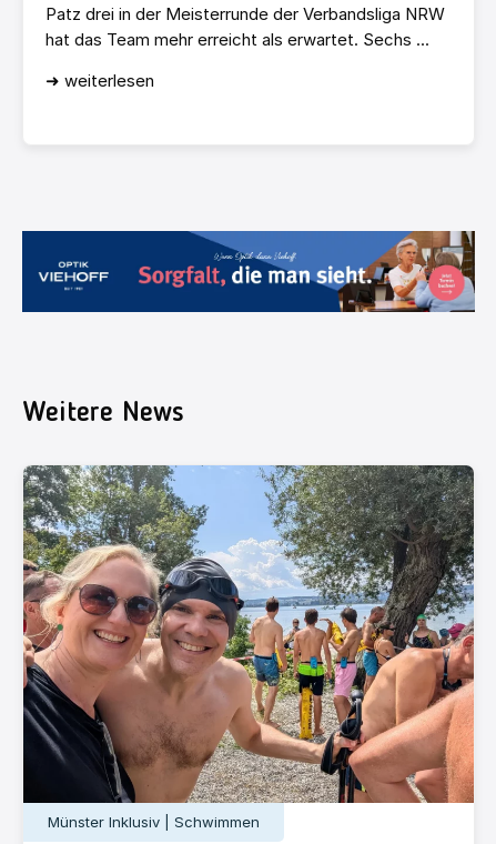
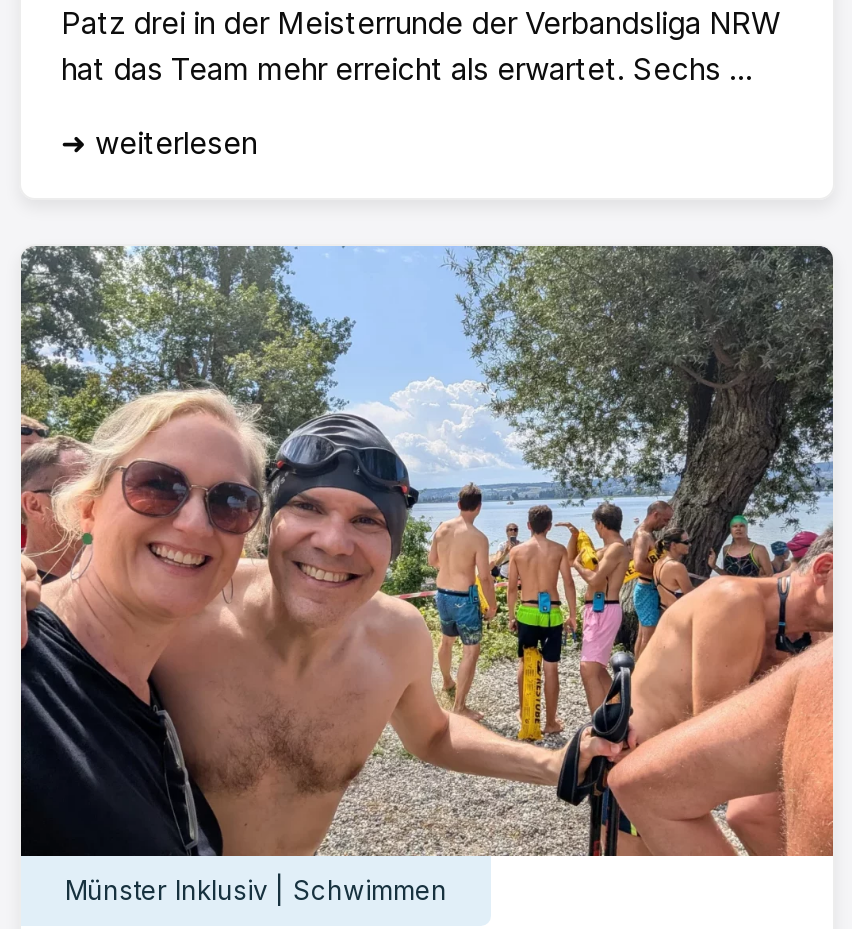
[21,230,476,313] [image] -> none
[22,400,184,428] Weitere News -> none

